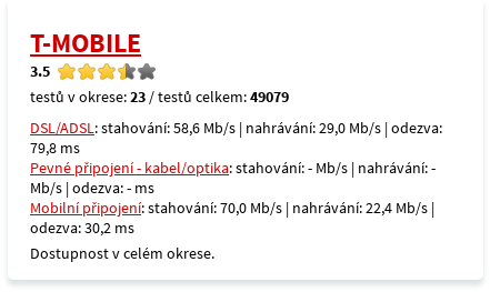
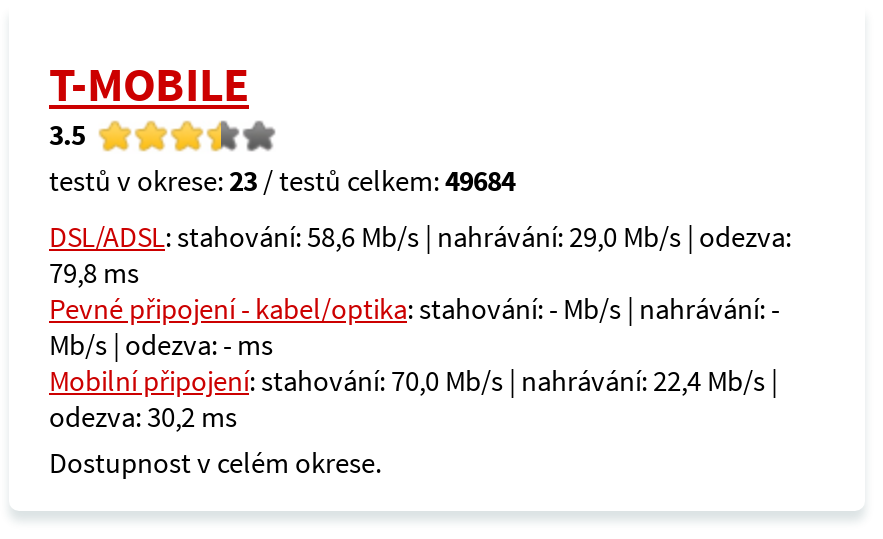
[30,87,289,107] testů v okrese: 23 / testů celkem: 49079 -> [49,163,515,199] testů v okrese: 23 / testů celkem: 49684

